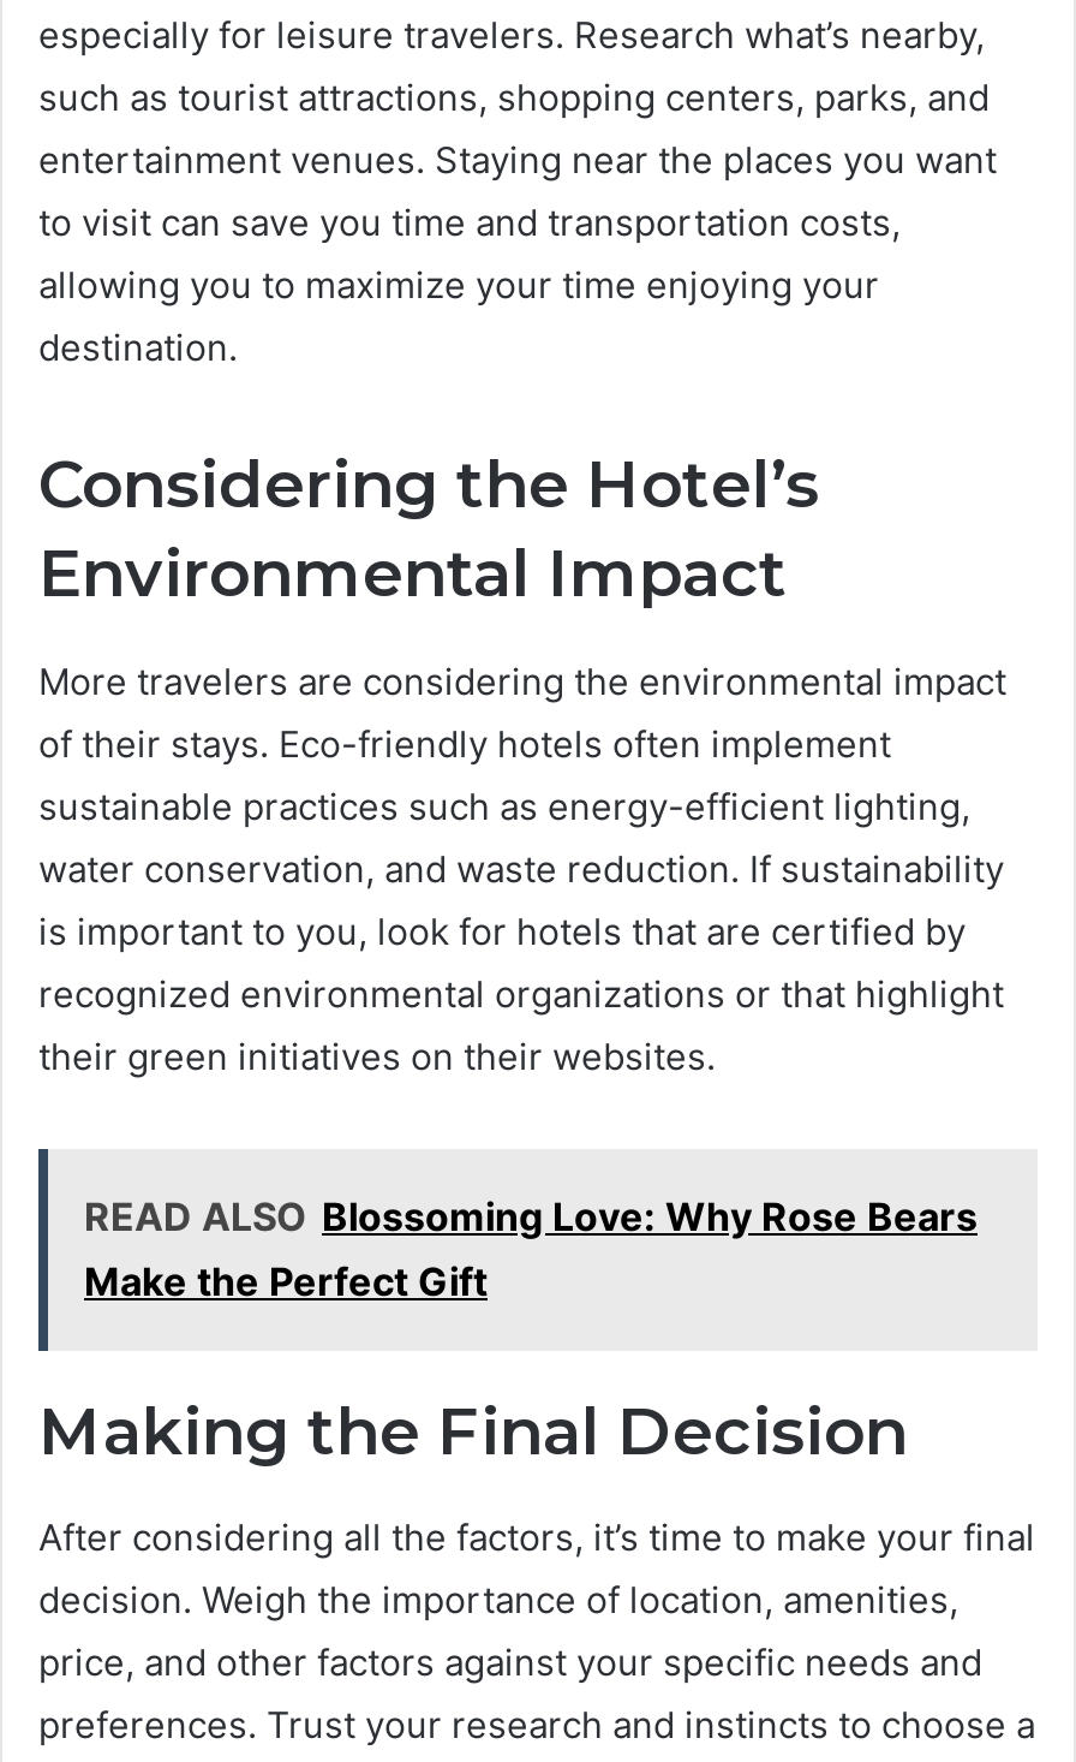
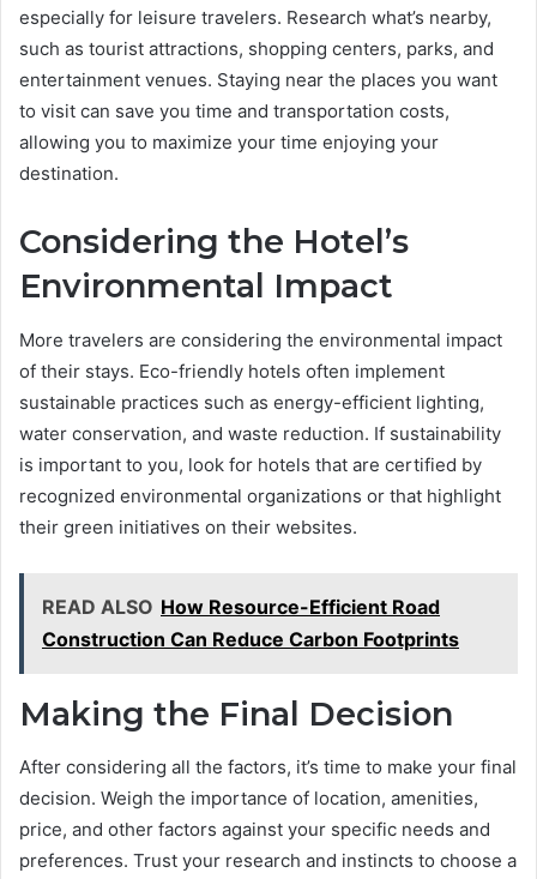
[84,1192,978,1305] READ ALSO Blossoming Love: Why Rose Bears | Make the Perfect Gift -> [42,595,459,651] READ ALSO How Resource-Efficient Road | Construction Can Reduce Carbon Footprints

